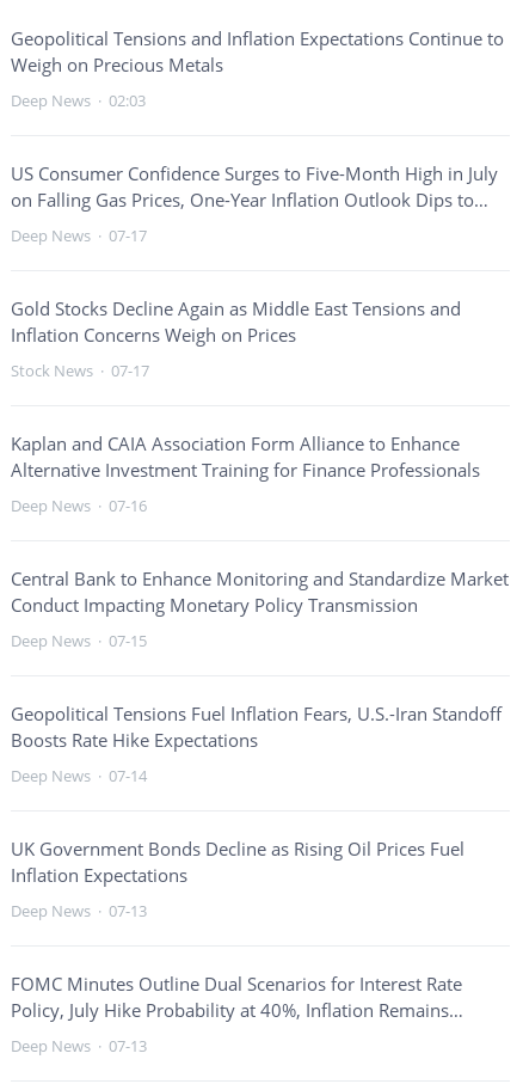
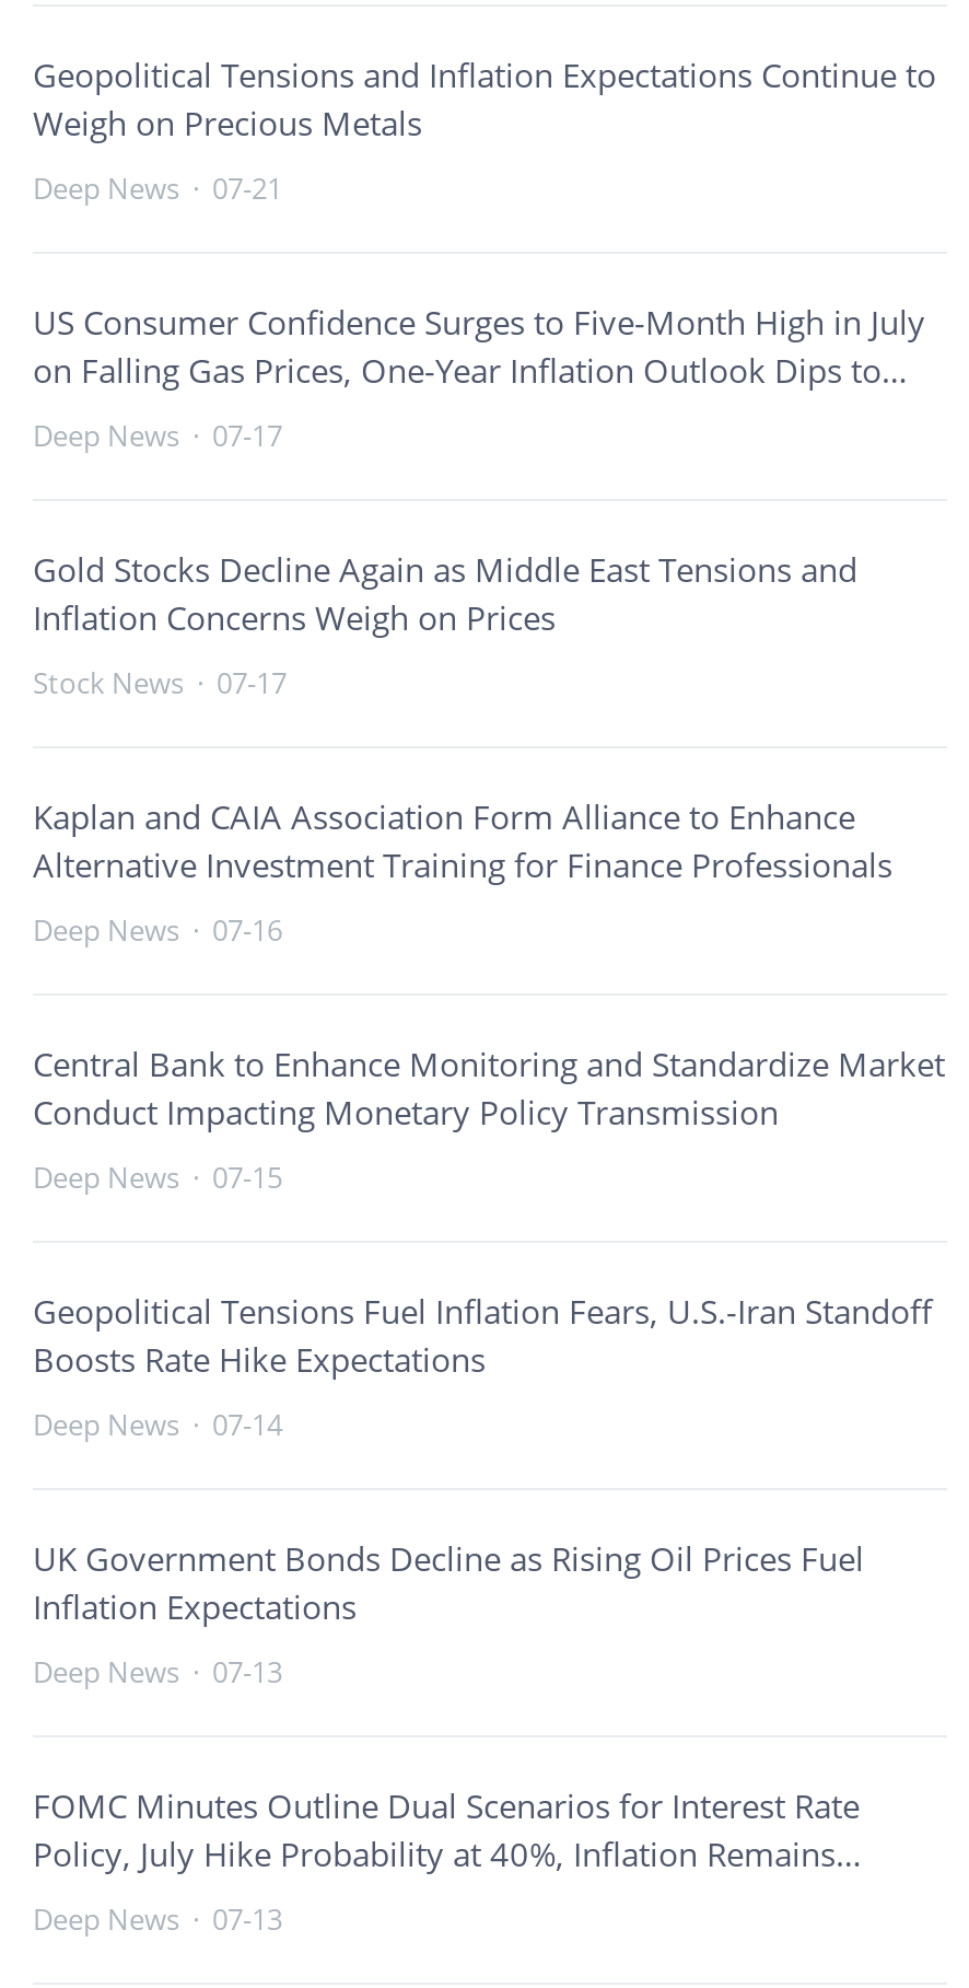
[11,90,146,111] Deep News · 02:03 -> [33,168,282,208] Deep News · 07-21

